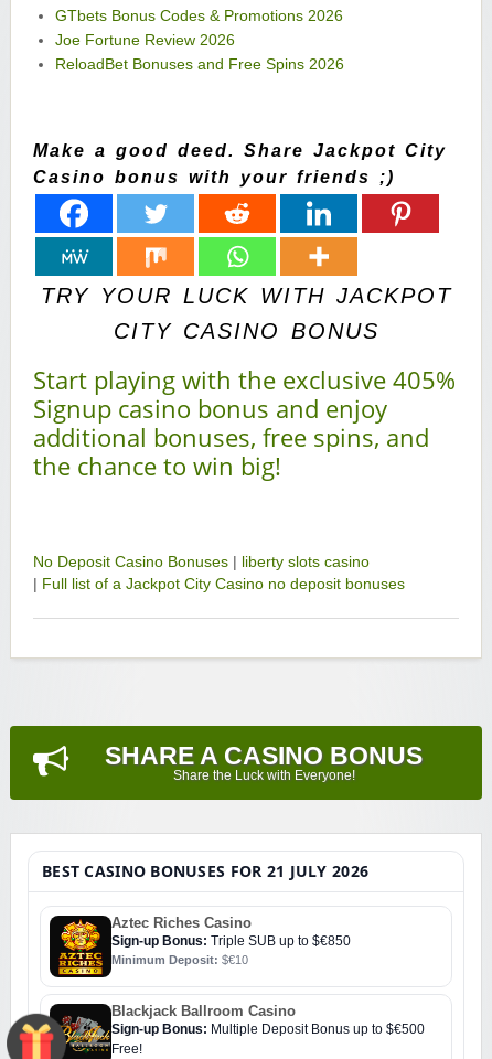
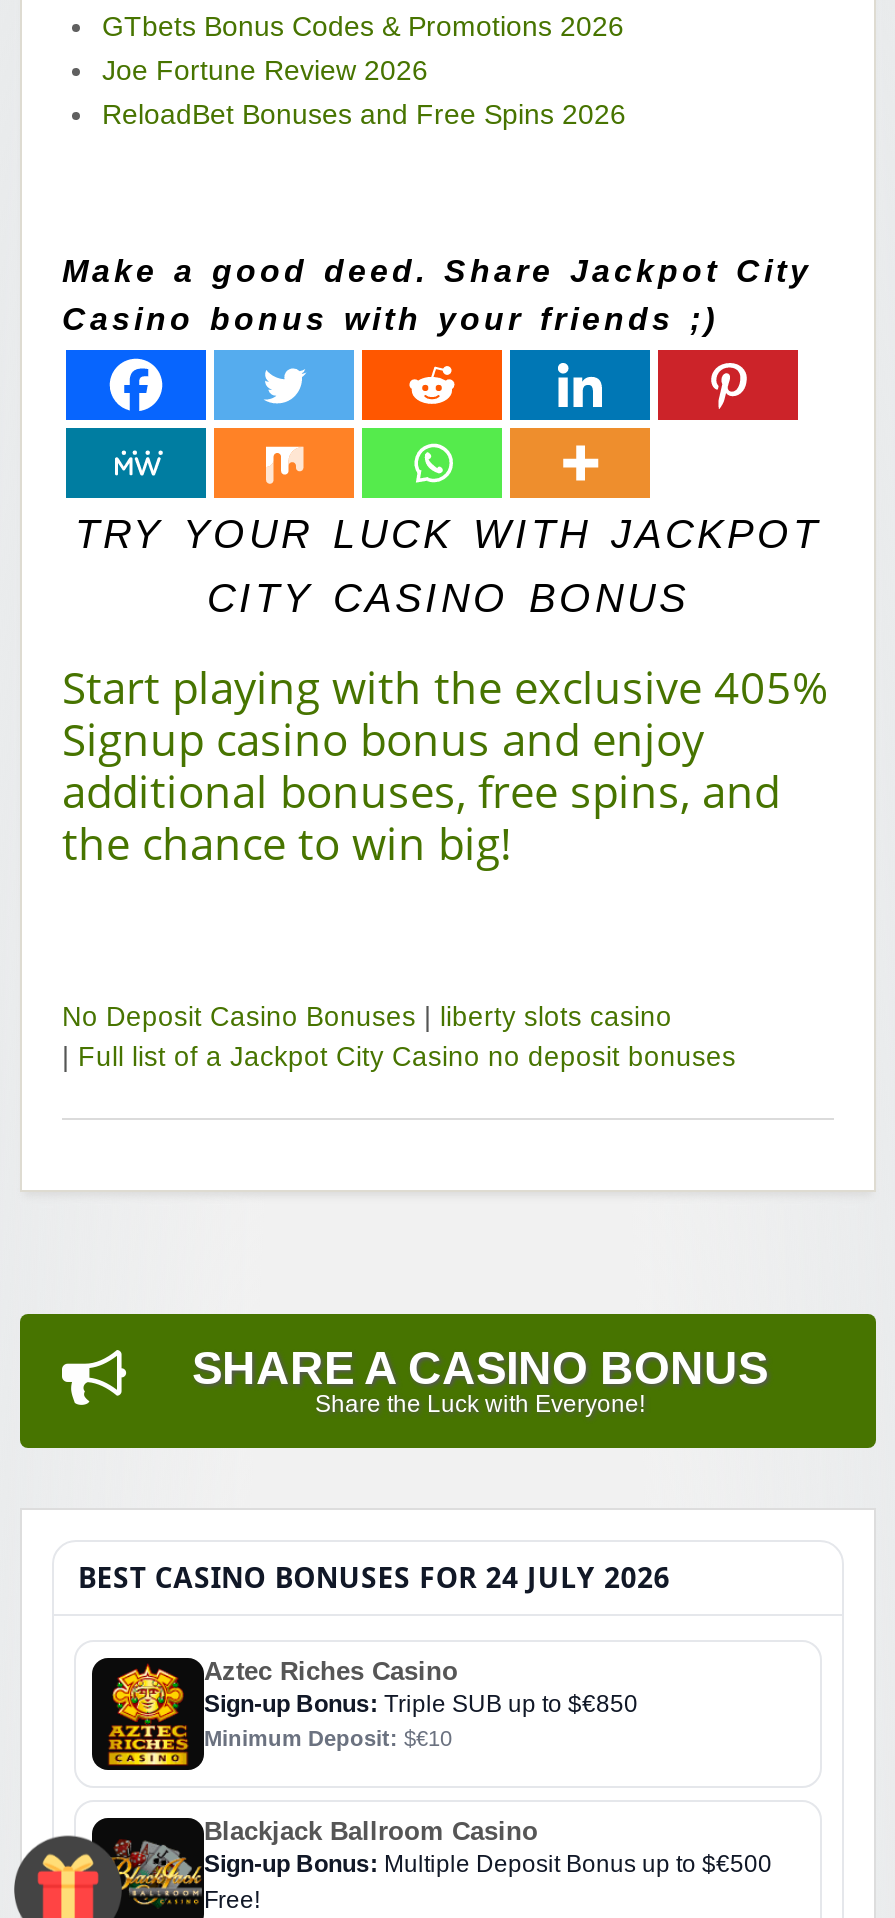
[42,860,369,881] BEST CASINO BONUSES FOR 21 JULY 2026 -> [78,1558,670,1596] BEST CASINO BONUSES FOR 24 JULY 2026

